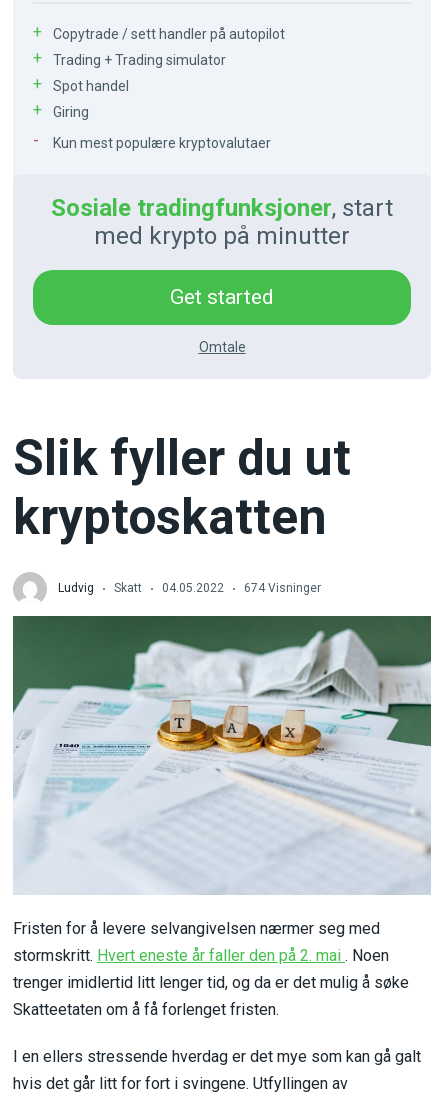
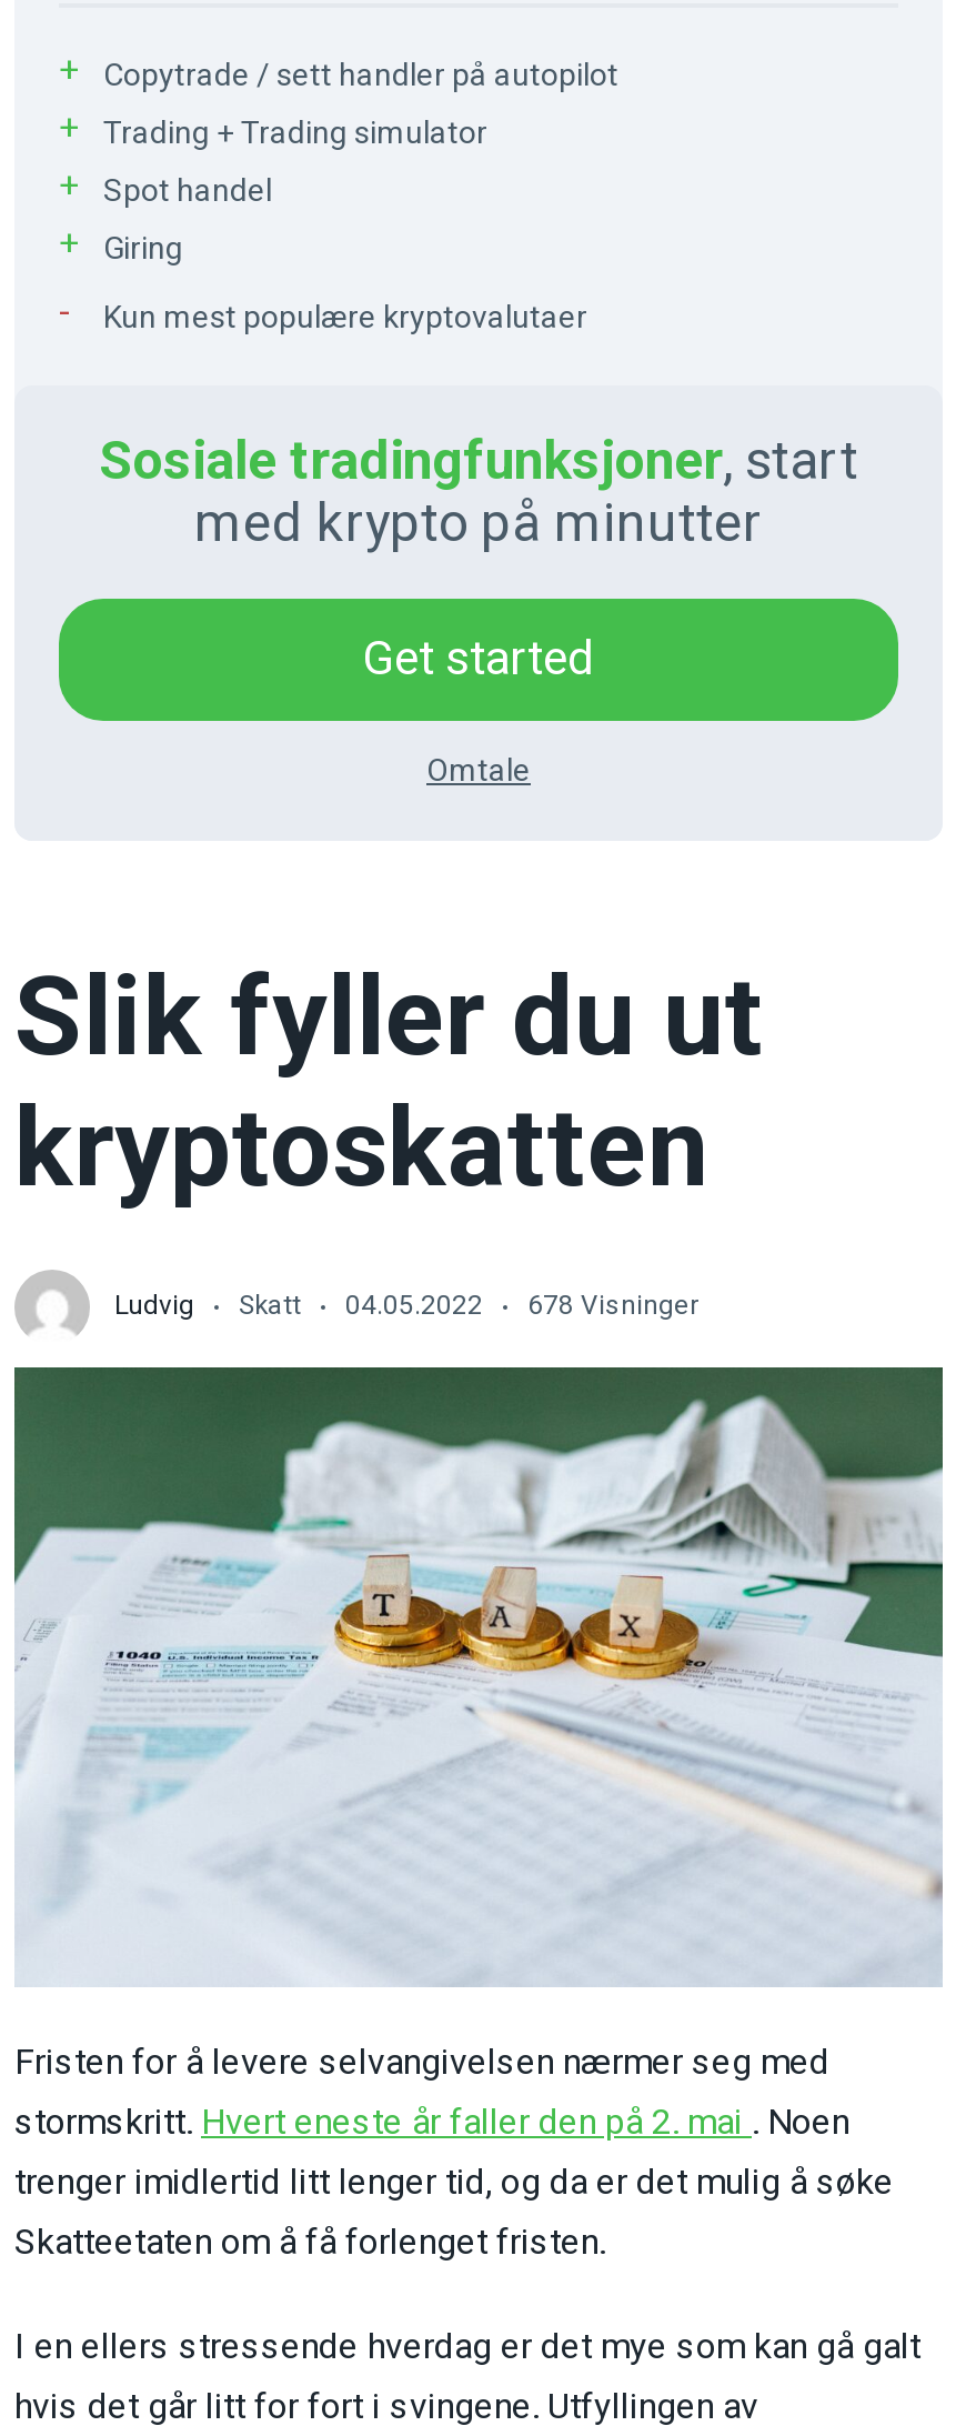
[58,581,321,595] Ludvig Skatt 04.05.2022 674 Visninger -> [114,1290,698,1321] Ludvig Skatt 04.05.2022 678 Visninger

